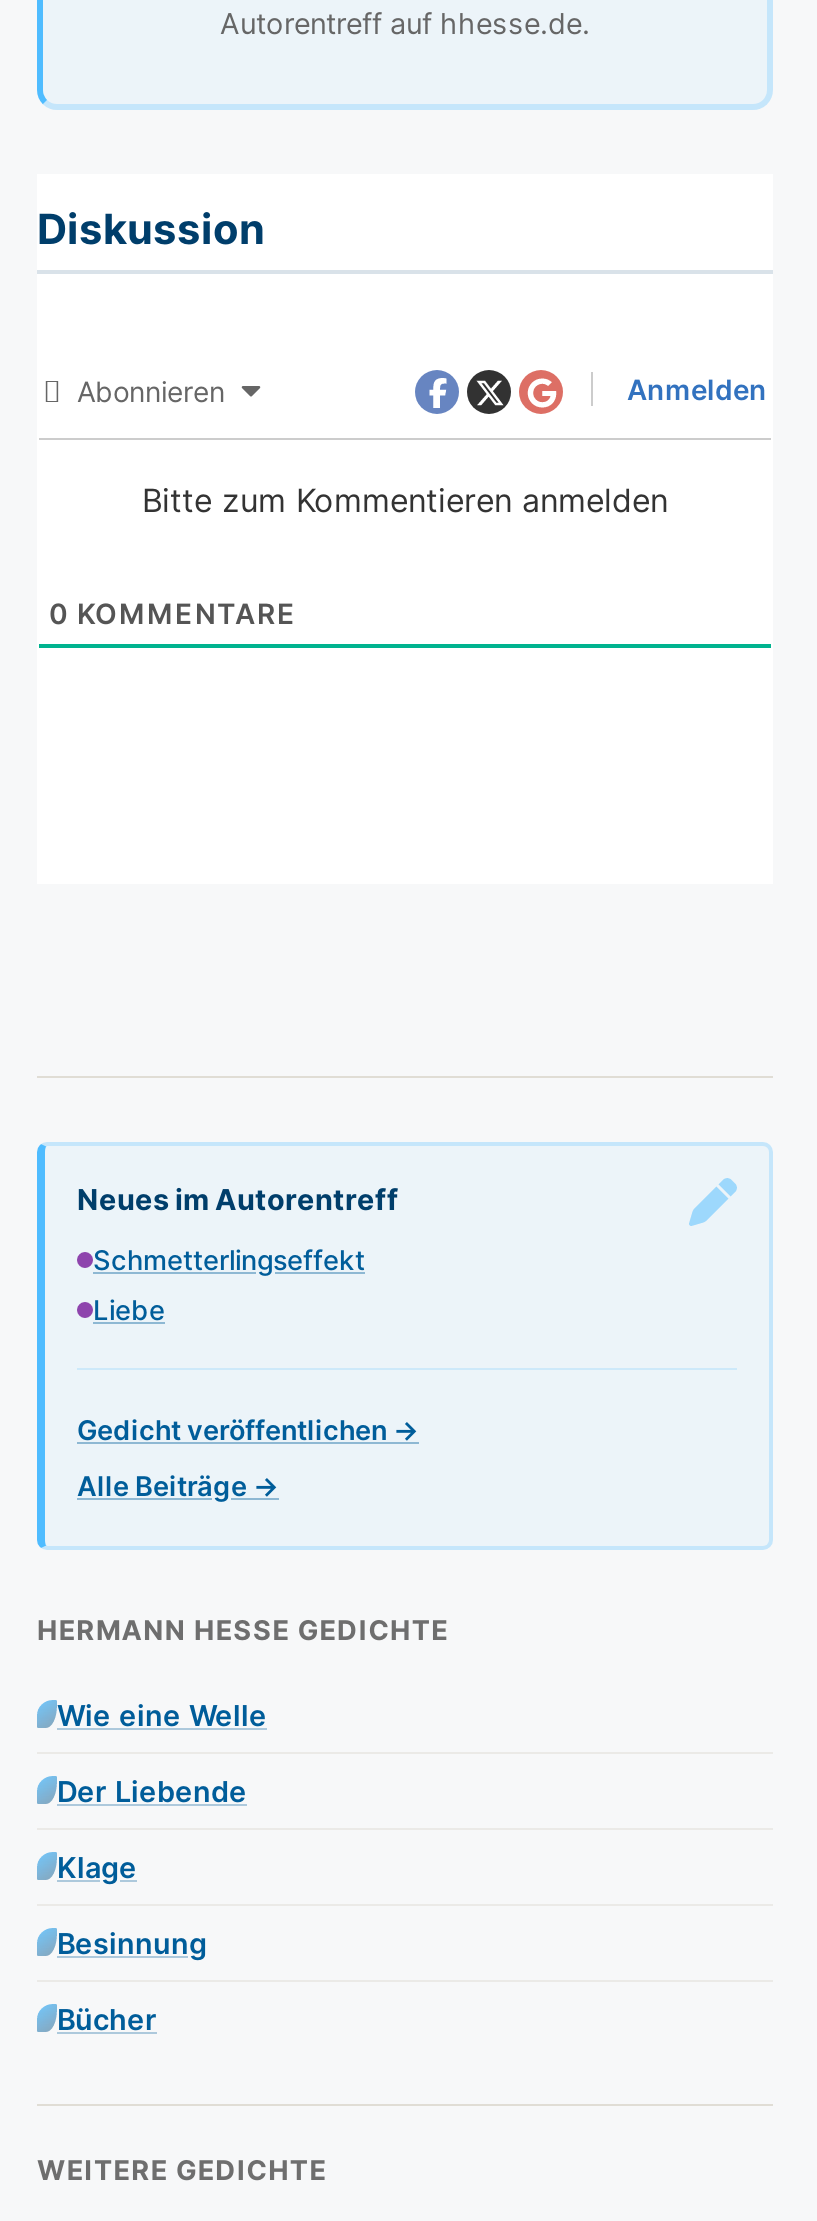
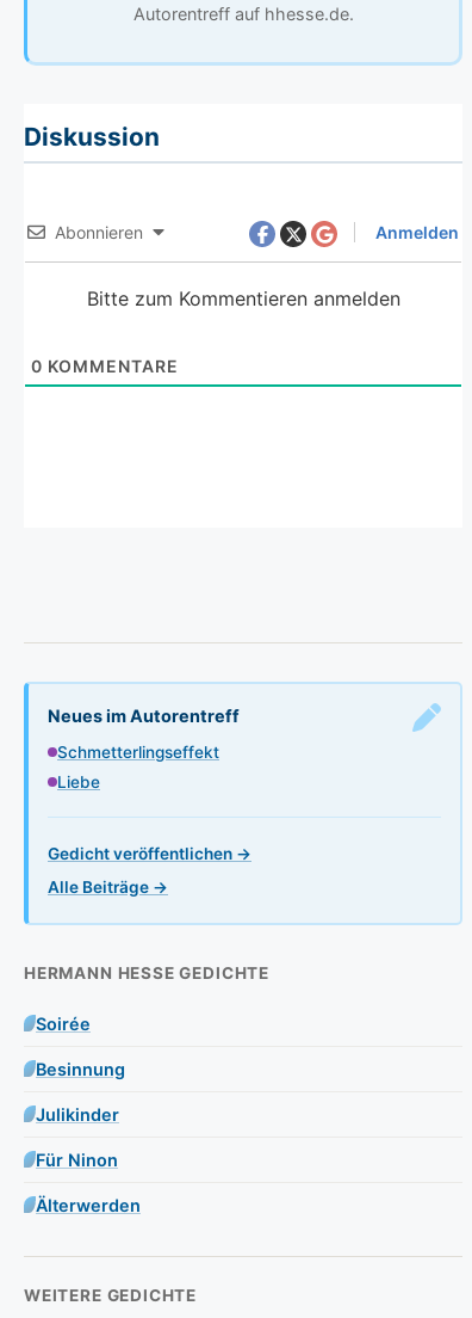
[57,1697,267,1883] Wie eine Welle | Der Liebende | Klage -> [36,1013,91,1034] Soirée
moved [57,1925,207,1959] -> [36,1059,125,1079]: Besinnung
[57,2001,157,2035] Bücher -> [36,1104,141,1215] Julikinder | Für Ninon | Älterwerden

